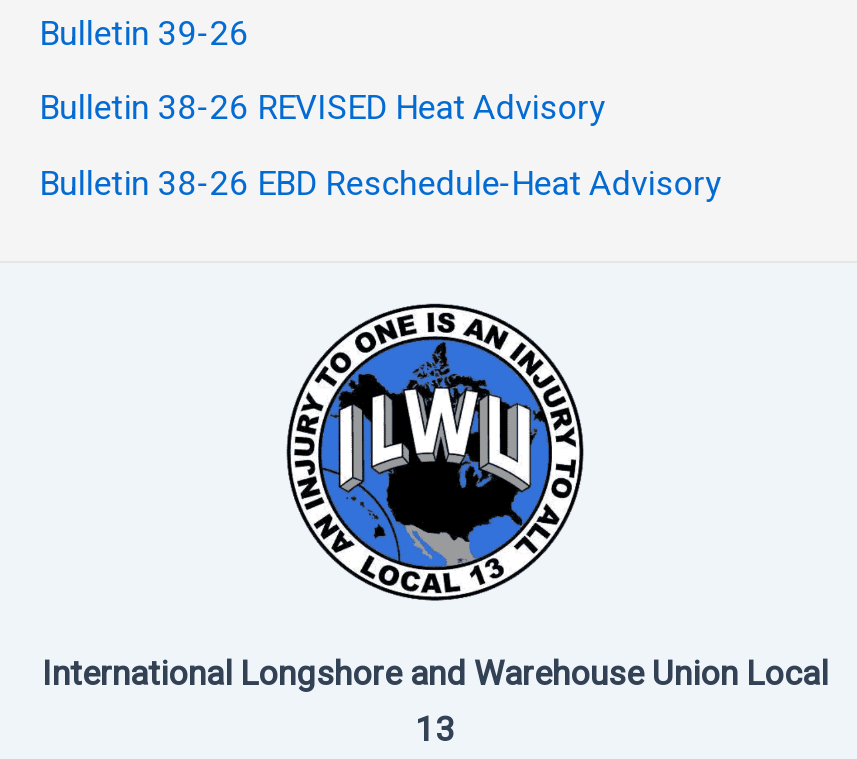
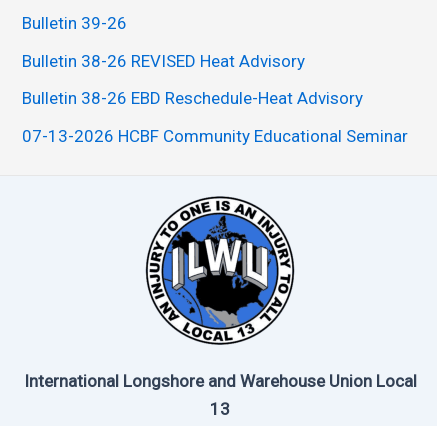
none -> [22,126,408,146] 07-13-2026 HCBF Community Educational Seminar

